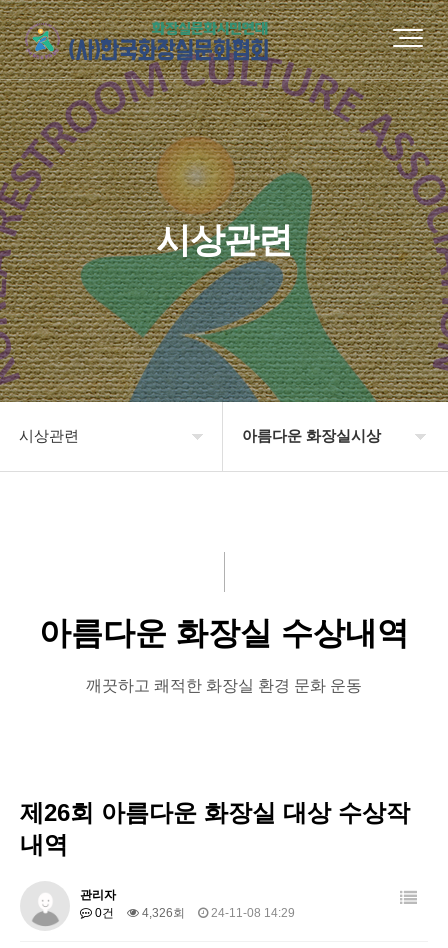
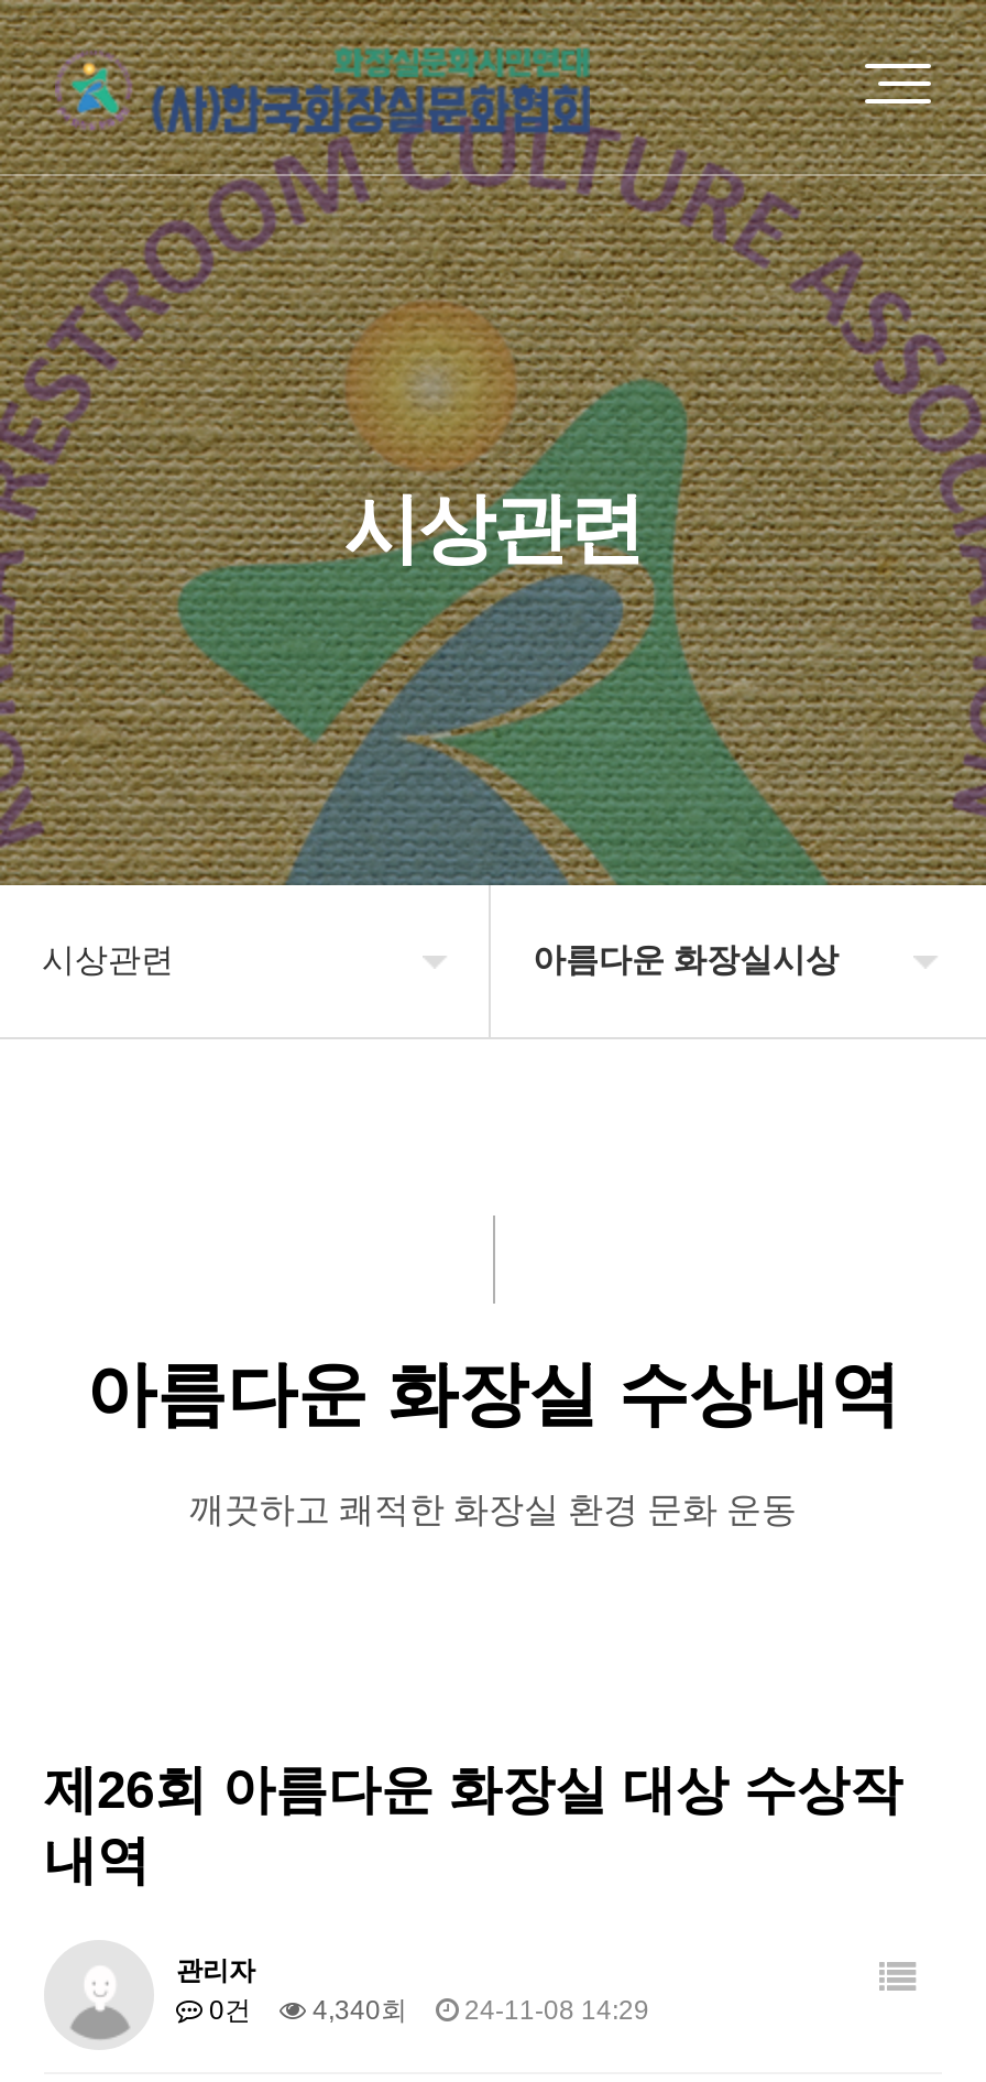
[92,906,295,920] 0건 4,326회 24-11-08 14:29 -> [202,1995,649,2026] 0건 4,340회 24-11-08 14:29

